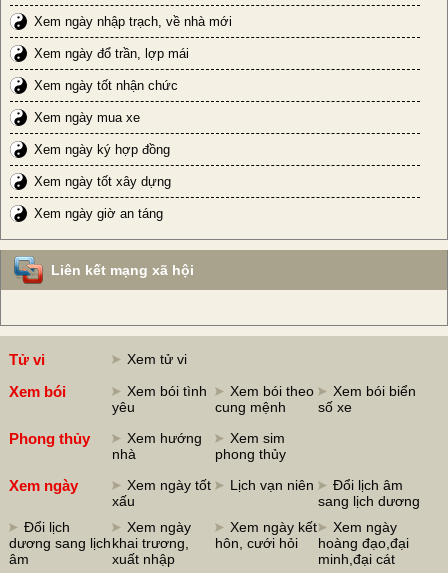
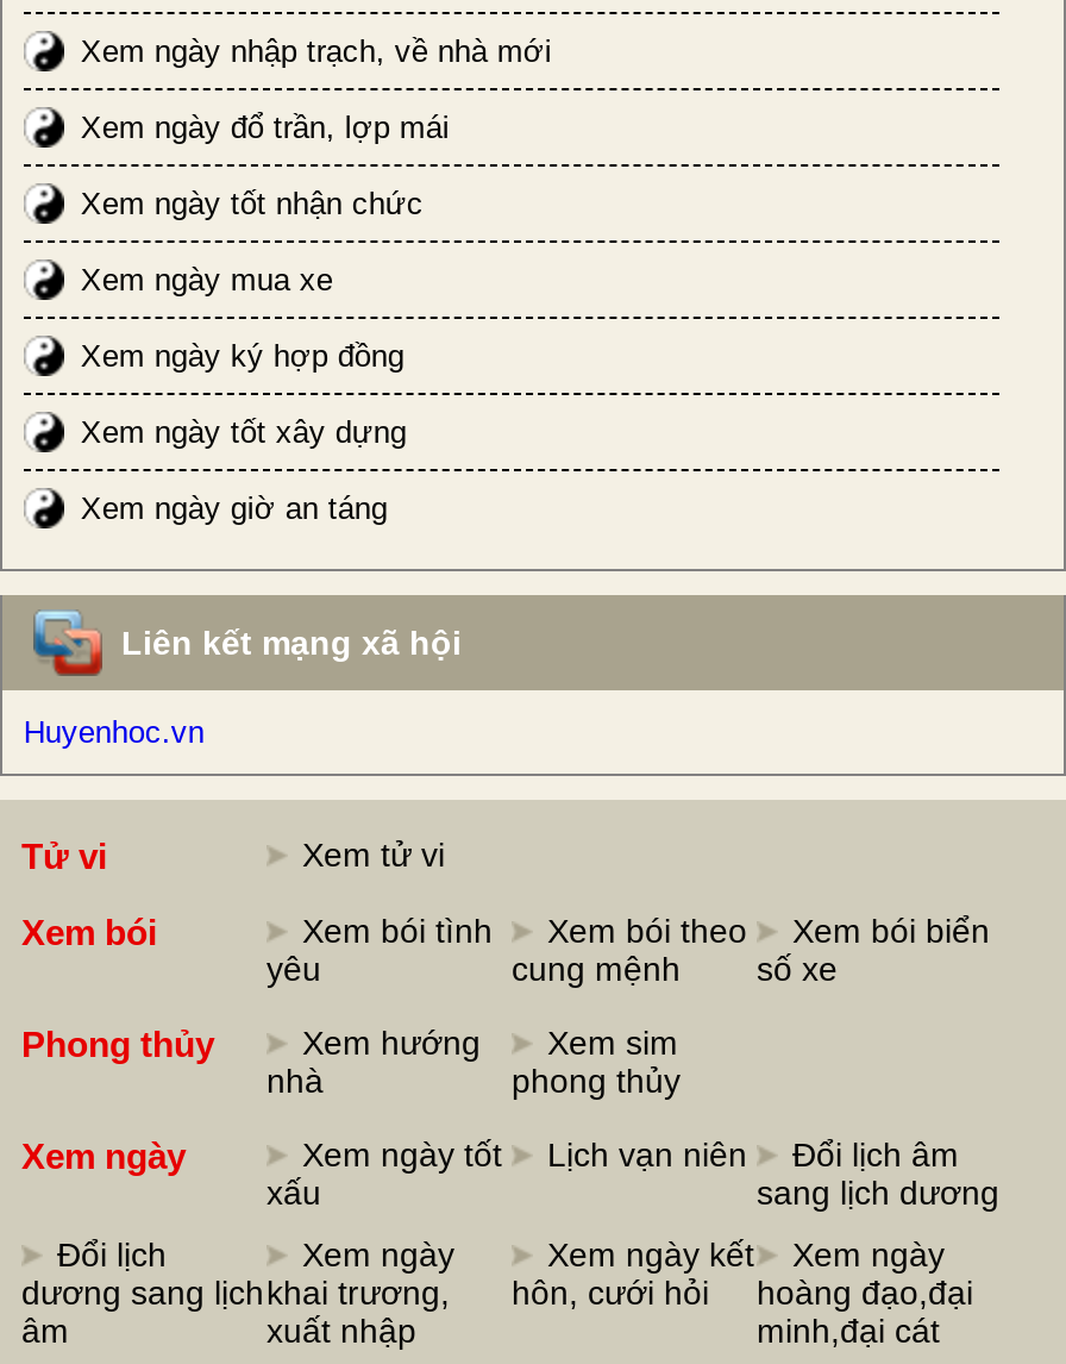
none -> [24,713,204,749] Huyenhoc.vn

